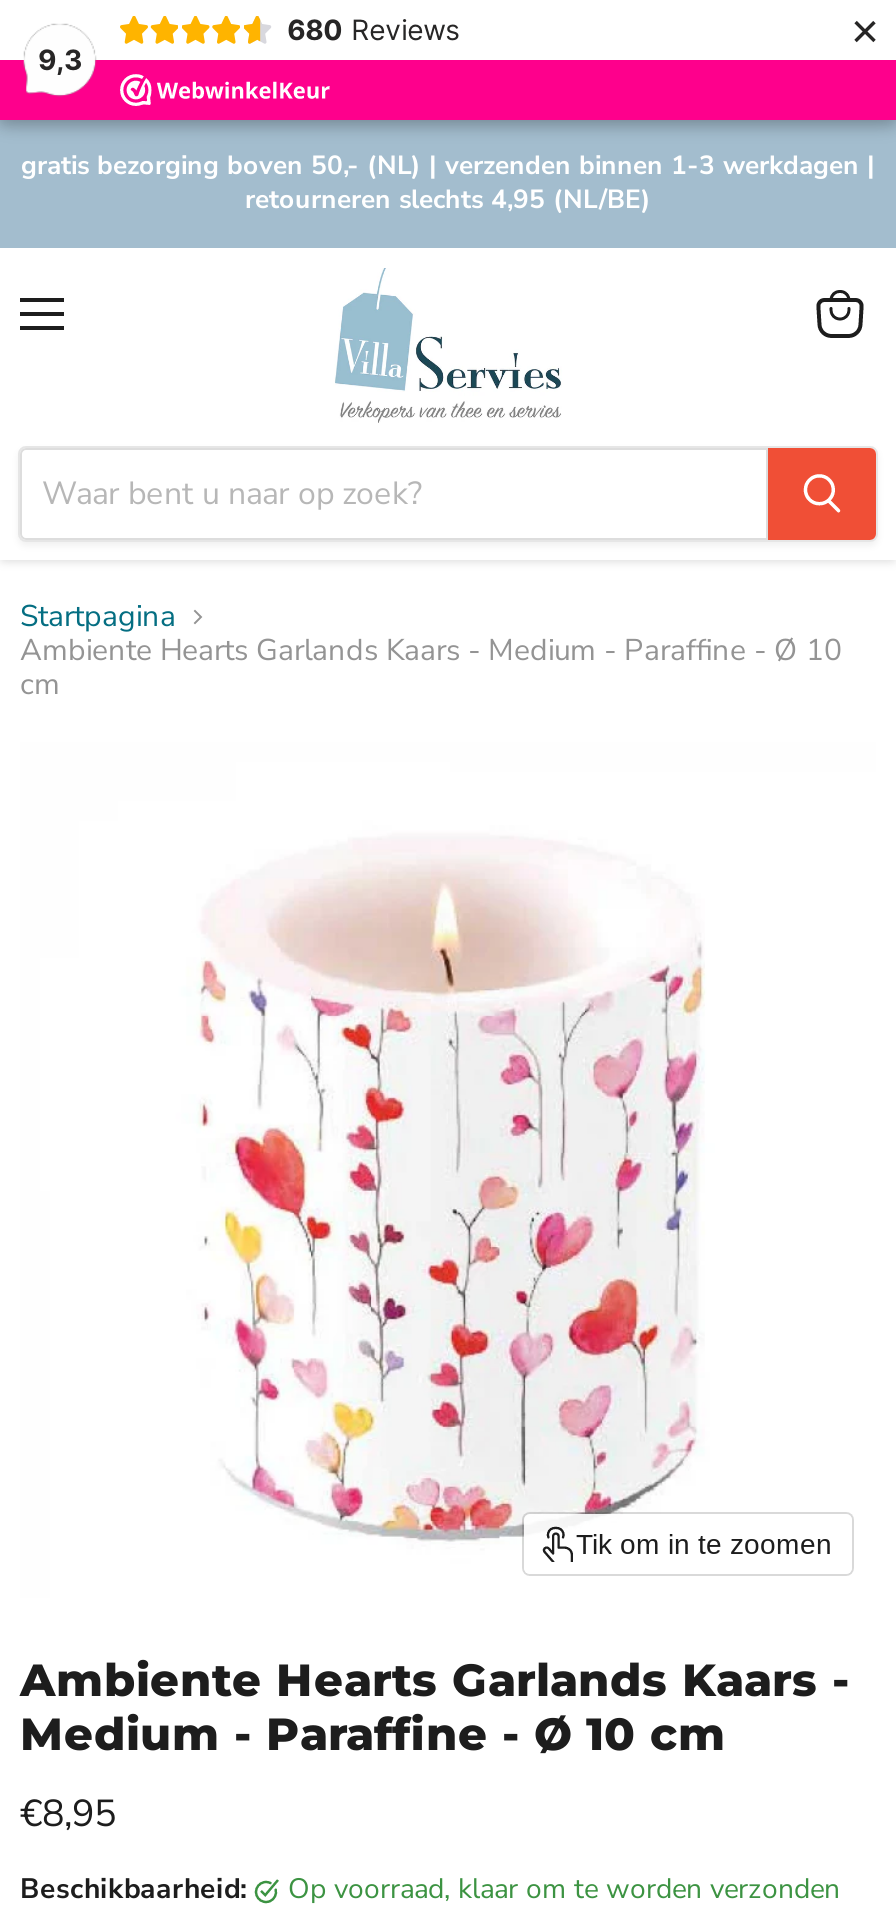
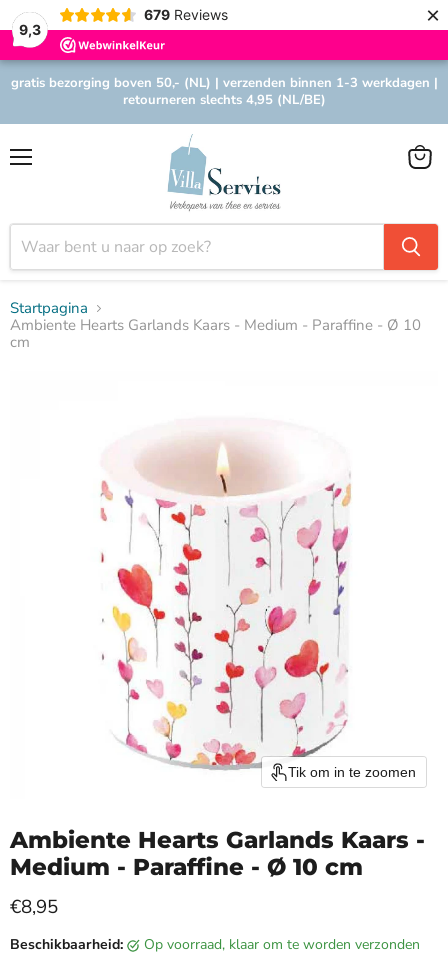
[287,12,459,46] 680 Reviews -> [144,6,228,23] 679 Reviews

